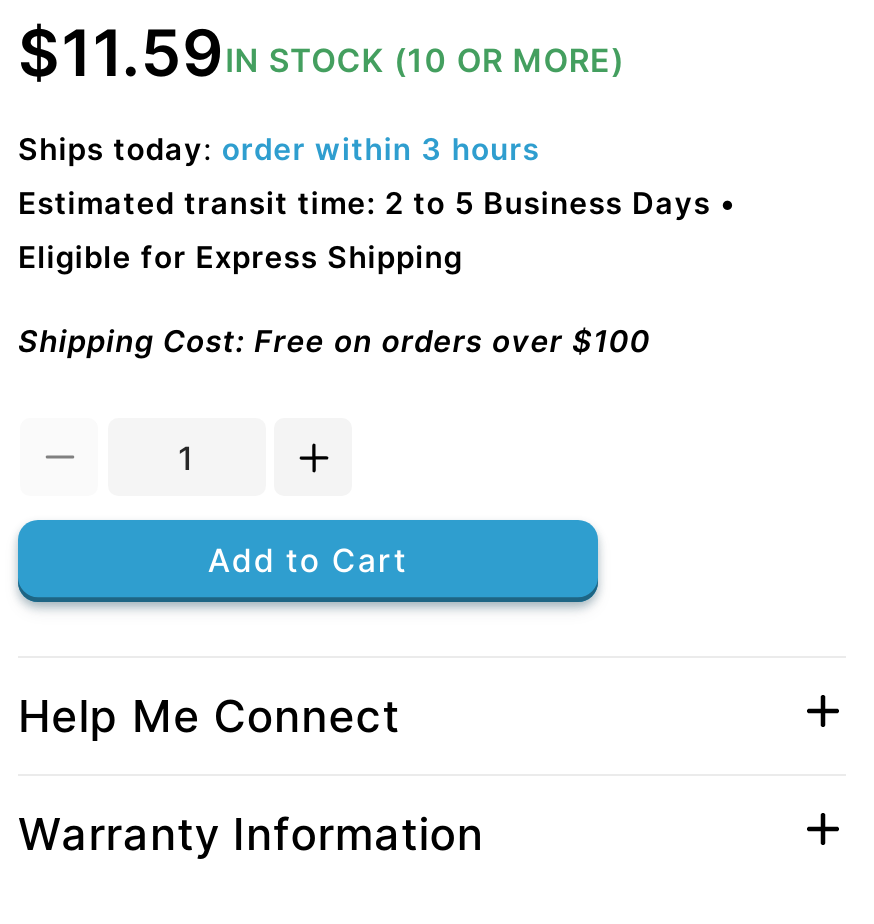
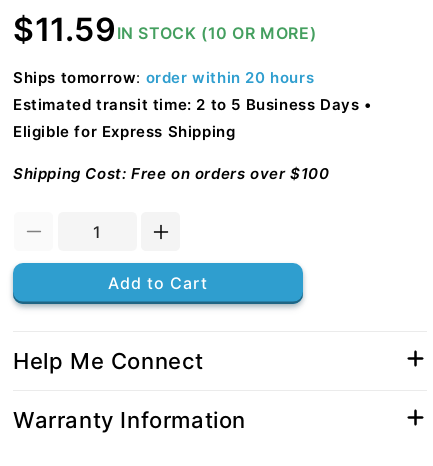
[18,130,540,168] Ships today: order within 3 hours -> [13,68,314,87] Ships tomorrow: order within 20 hours

